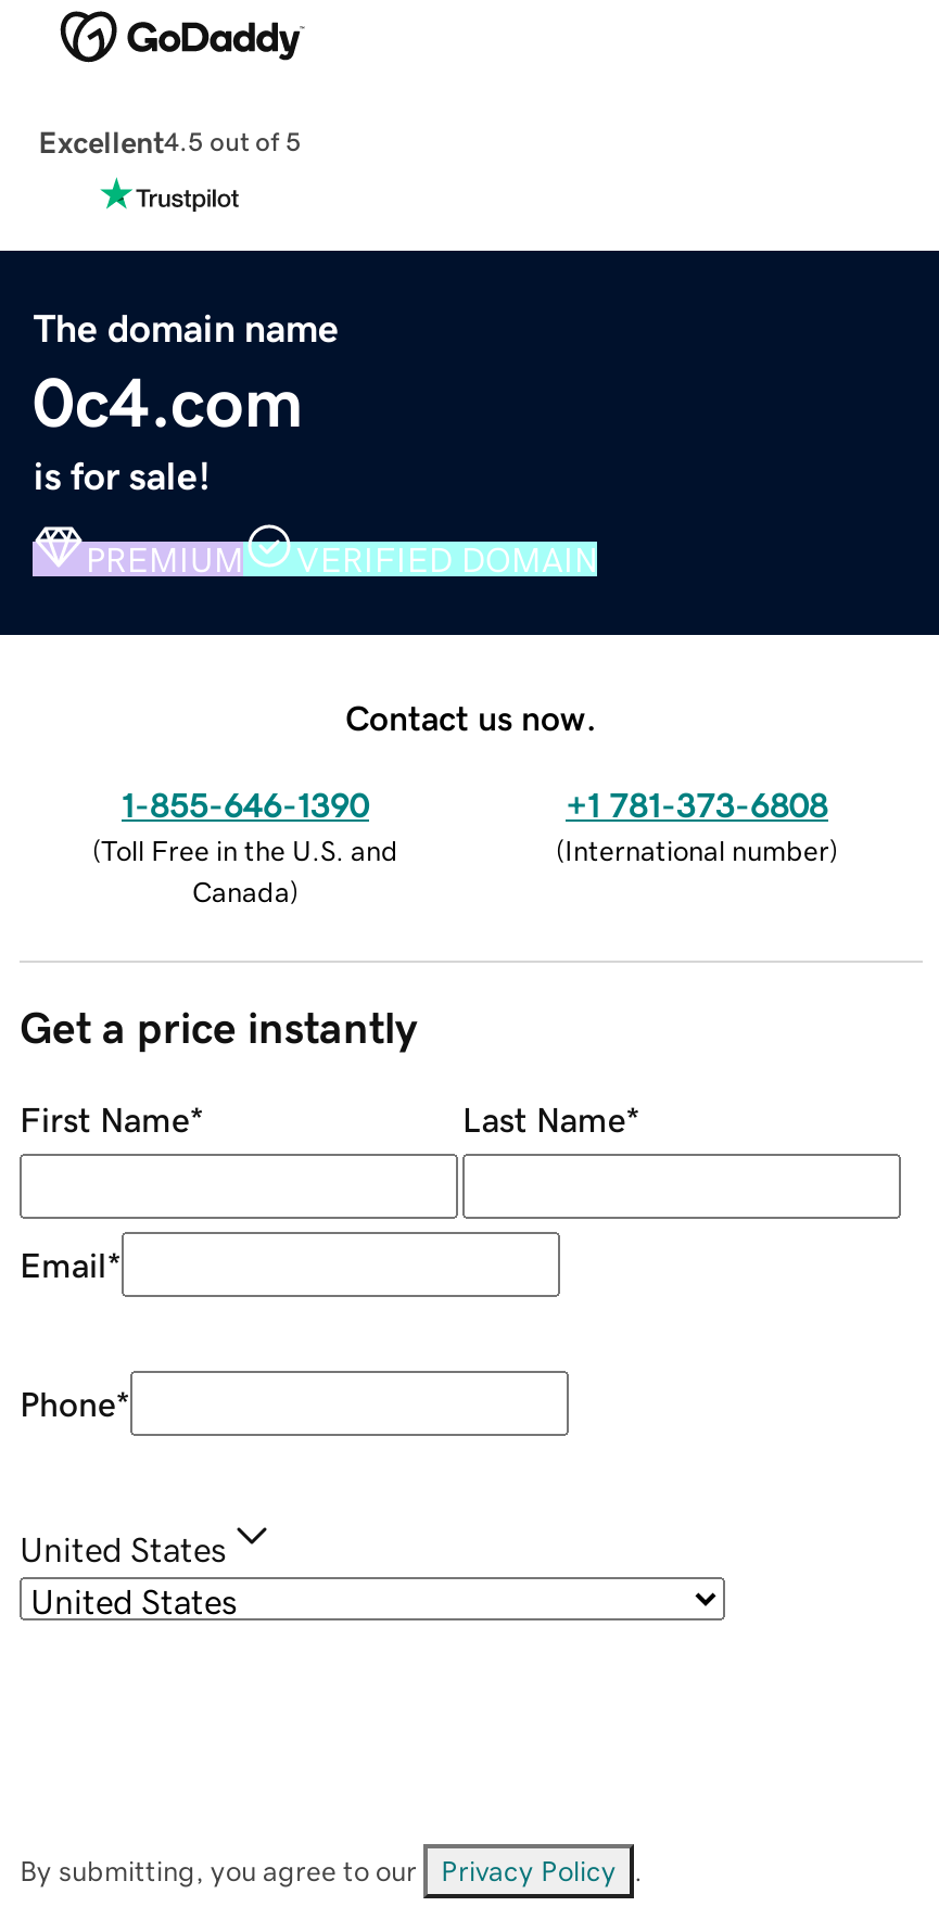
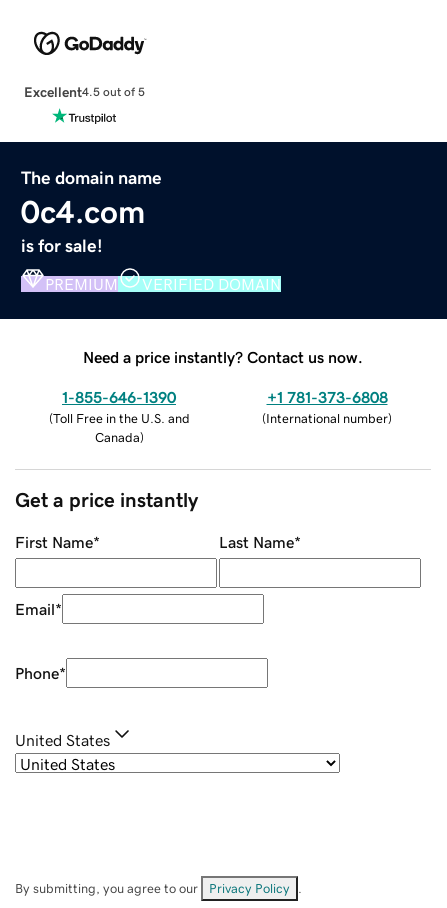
[345,699,597,734] Contact us now. -> [83,349,363,365] Need a price instantly? Contact us now.

